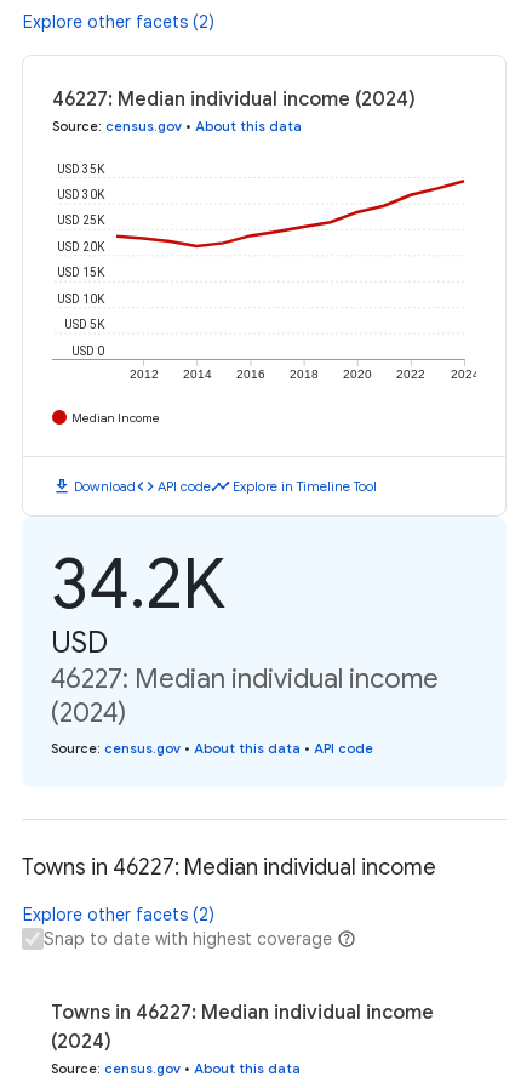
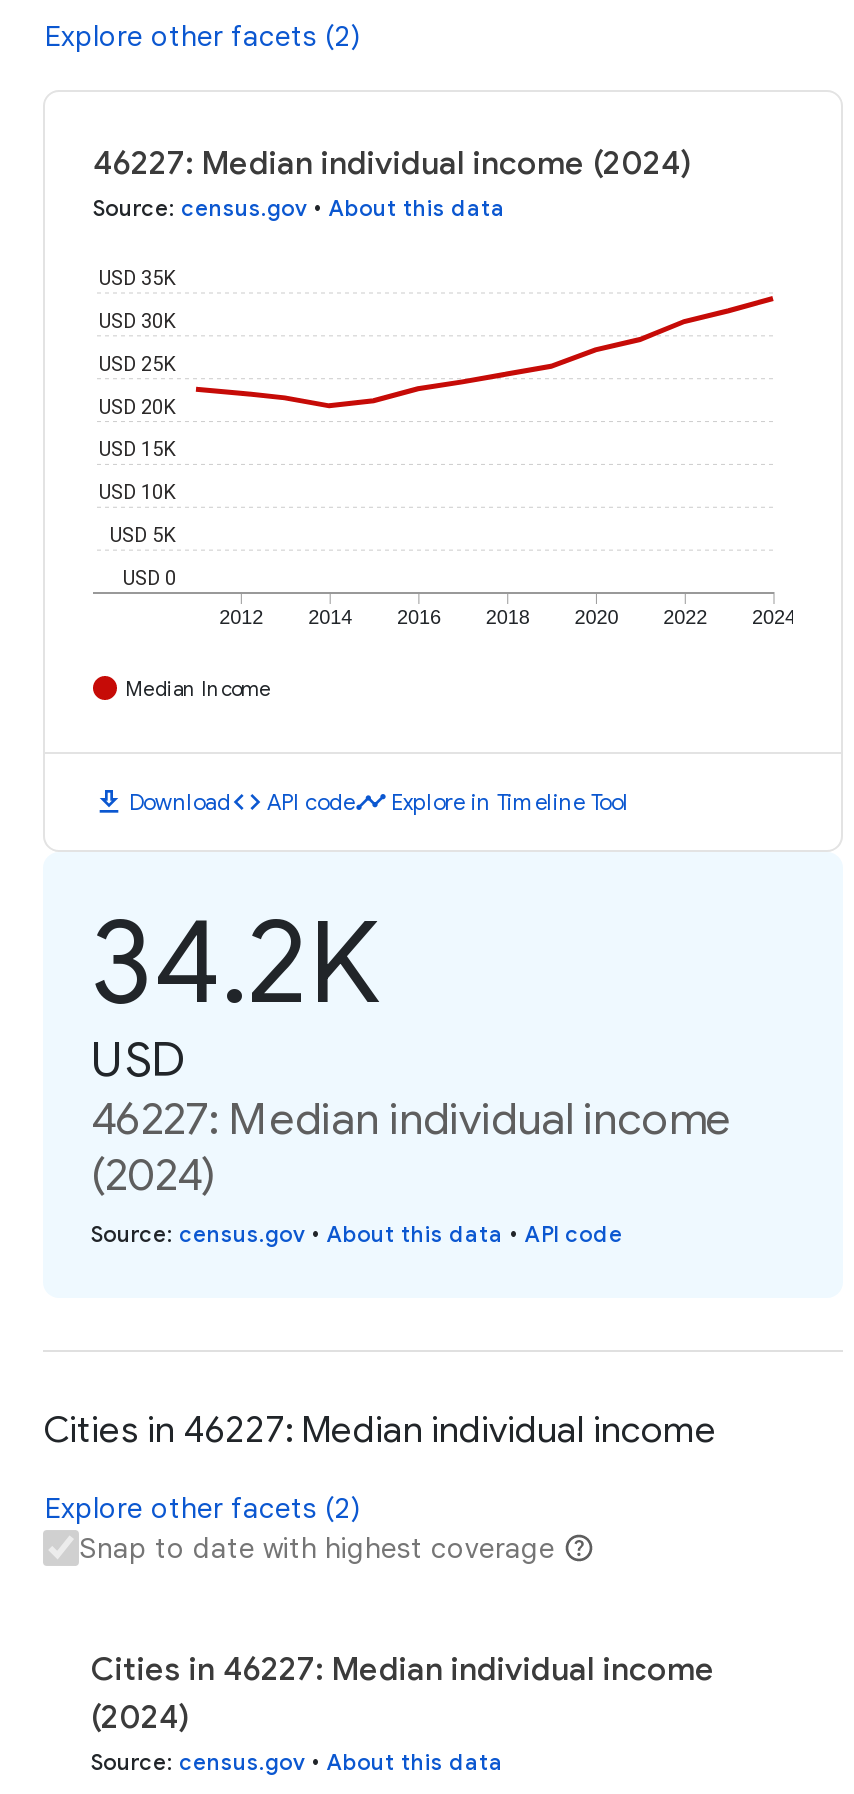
[22,854,436,880] Towns in 46227: Median individual income -> [43,1408,717,1452] Cities in 46227: Median individual income
[51,1000,434,1025] Towns in 46227: Median individual income -> [91,1650,715,1690] Cities in 46227: Median individual income

